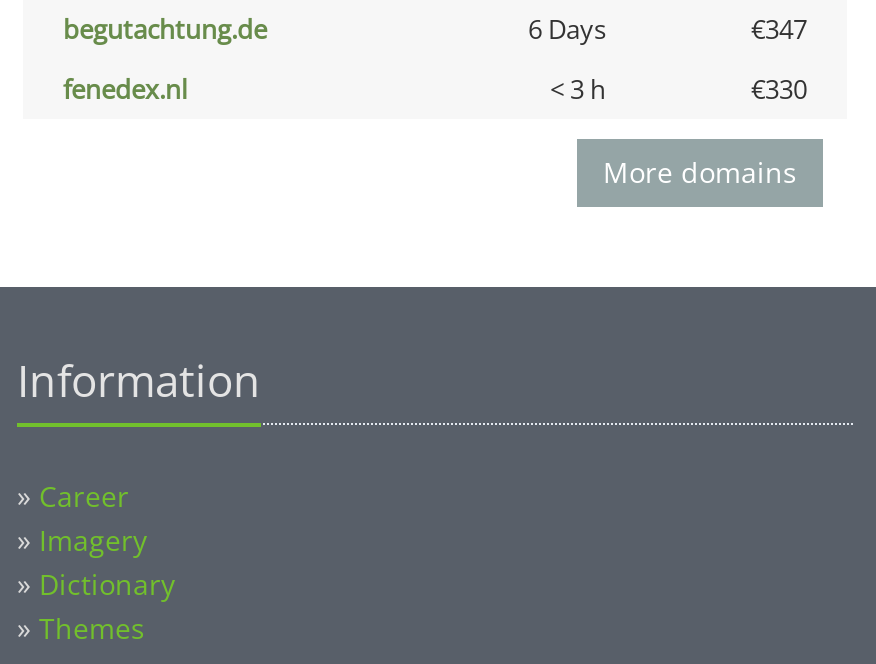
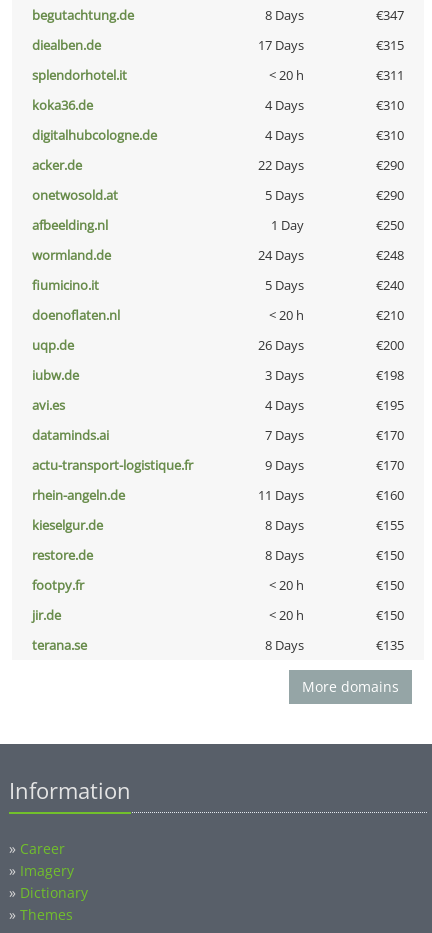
[528,11,606,47] 6 Days -> [264,6,303,24] 8 Days
[63,71,807,107] fenedex.nl | < 3 h | €330 -> [32,36,404,654] diealben.de | 17 Days | €315 | splendorhotel.it | < 20 h | €311 | koka36.de | 4 Days | €310 | digitalhubcologne.de | 4 Days | €310 | acker.de | 22 Days | €290 | onetwosold.at | 5 Days | €290 | afbeelding.nl | 1 Day | €250 | wormland.de | 24 Days | €248 | fiumicino.it | 5 Days | €240 | doenoflaten.nl | < 20 h | €210 | uqp.de | 26 Days | €200 | iubw.de | 3 Days | €198 | avi.es | 4 Days | €195 | dataminds.ai | 7 Days | €170 | actu-transport-logistique.fr | 9 Days | €170 | rhein-angeln.de | 11 Days | €160 | kieselgur.de | 8 Days | €155 | restore.de | 8 Days | €150 | footpy.fr | < 20 h | €150 | jir.de | < 20 h | €150 | terana.se | 8 Days | €135

